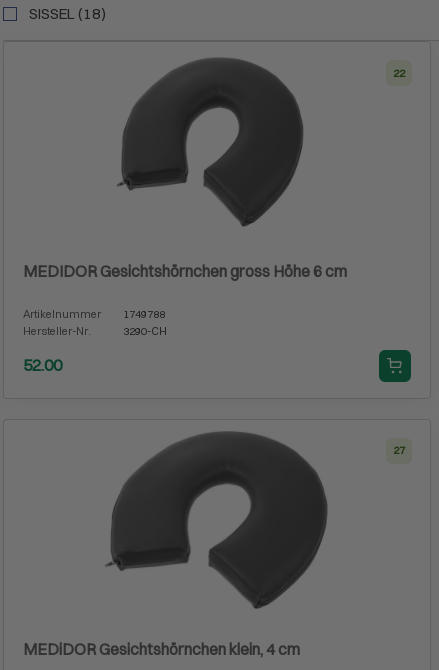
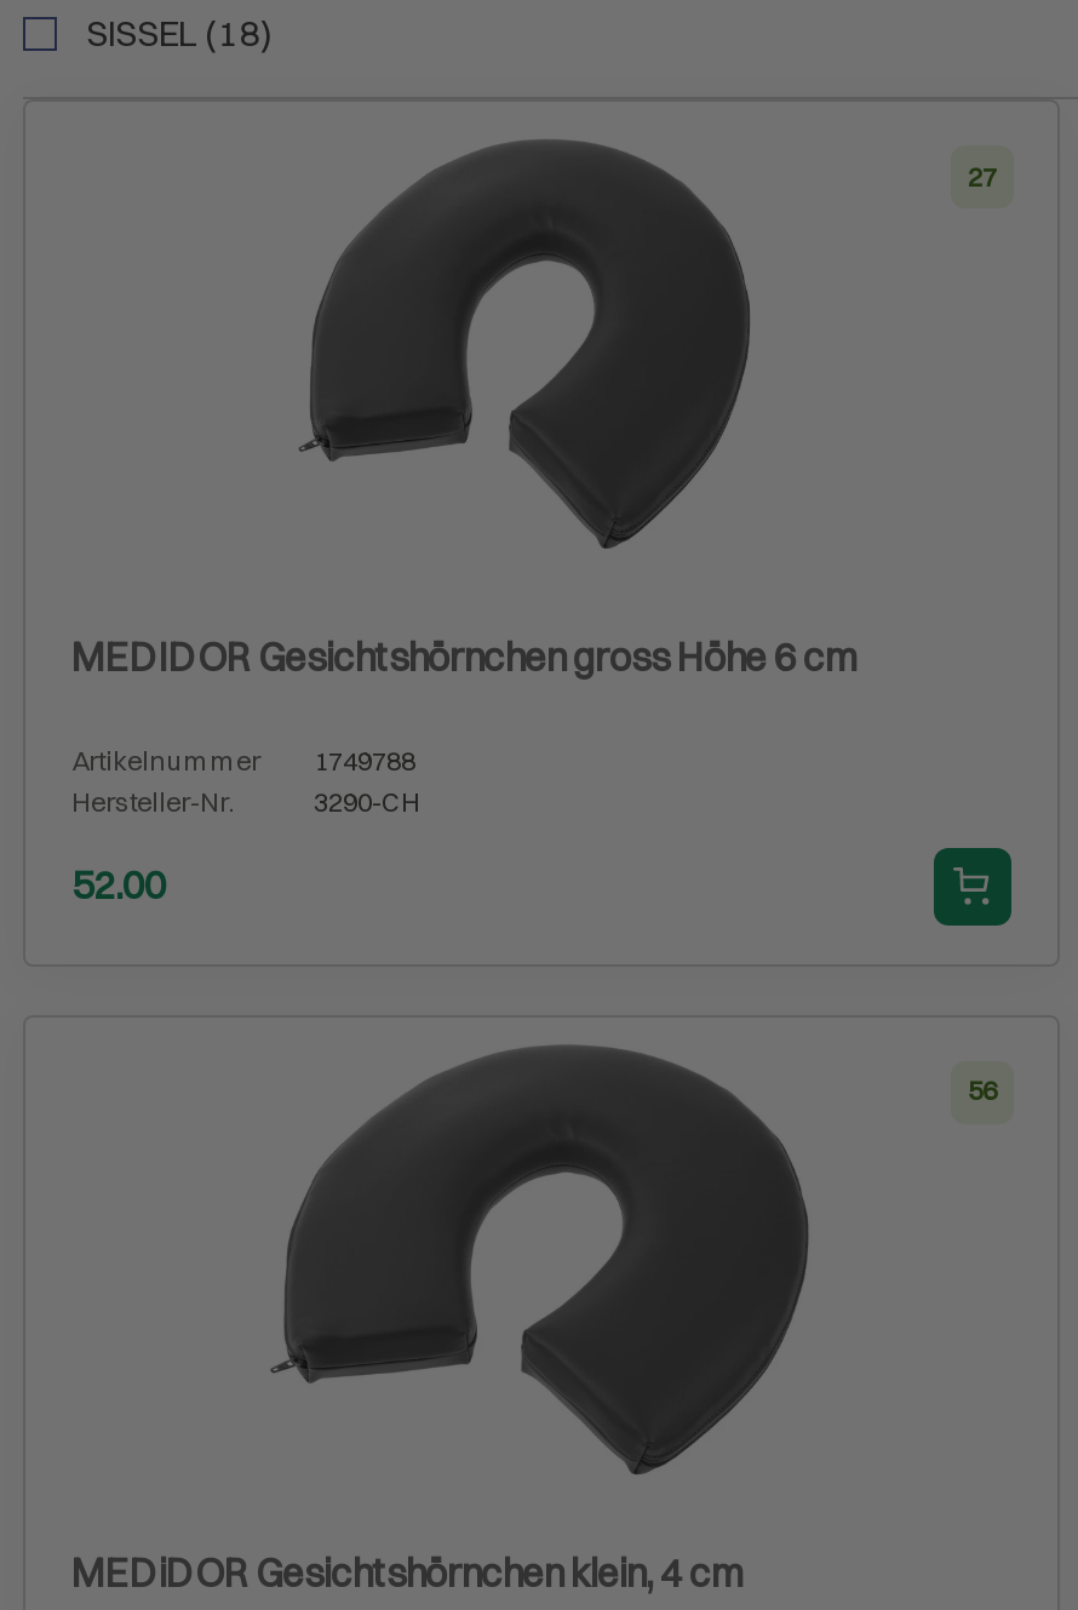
[393,66,405,80] 22 -> [968,160,997,194] 27
[393,443,405,457] 27 -> [968,1074,997,1107] 56

